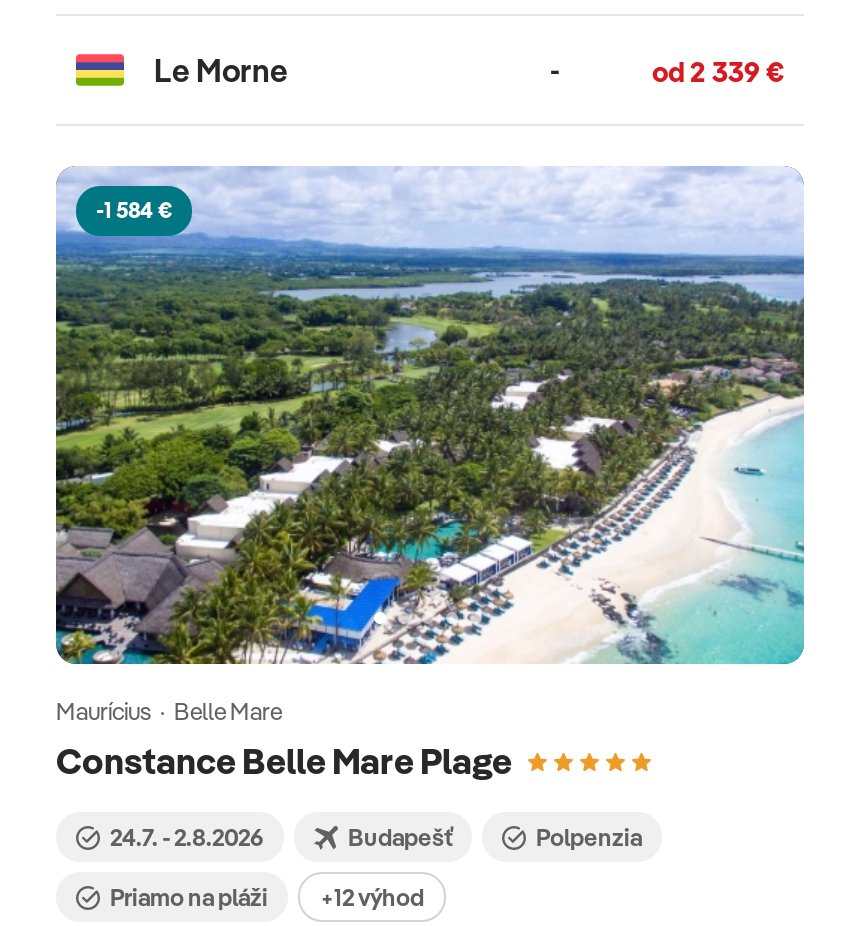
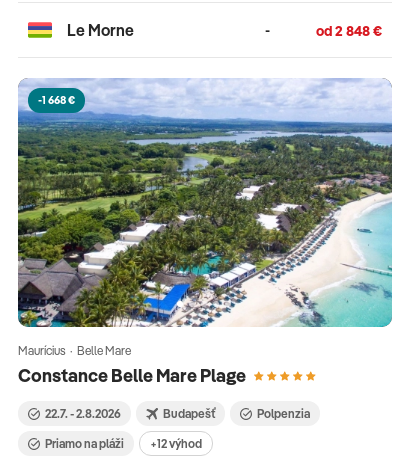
[652,54,784,90] od 2 339 € -> [316,22,382,40] od 2 848 €
[96,196,172,224] -1 584 € -> [38,93,75,107] -1 668 €
[110,822,264,852] 24.7. - 2.8.2026 -> [45,406,121,421] 22.7. - 2.8.2026

